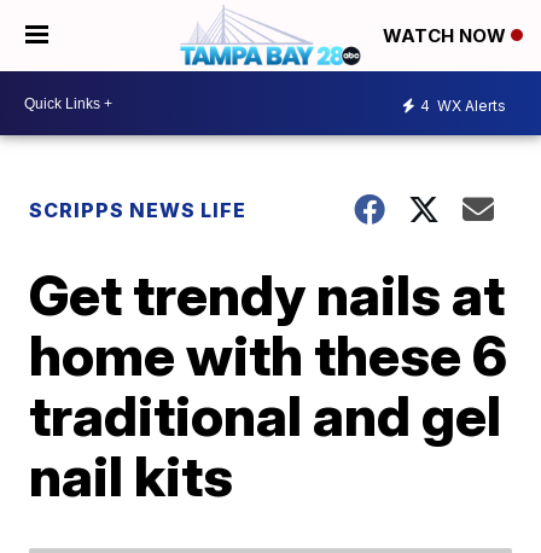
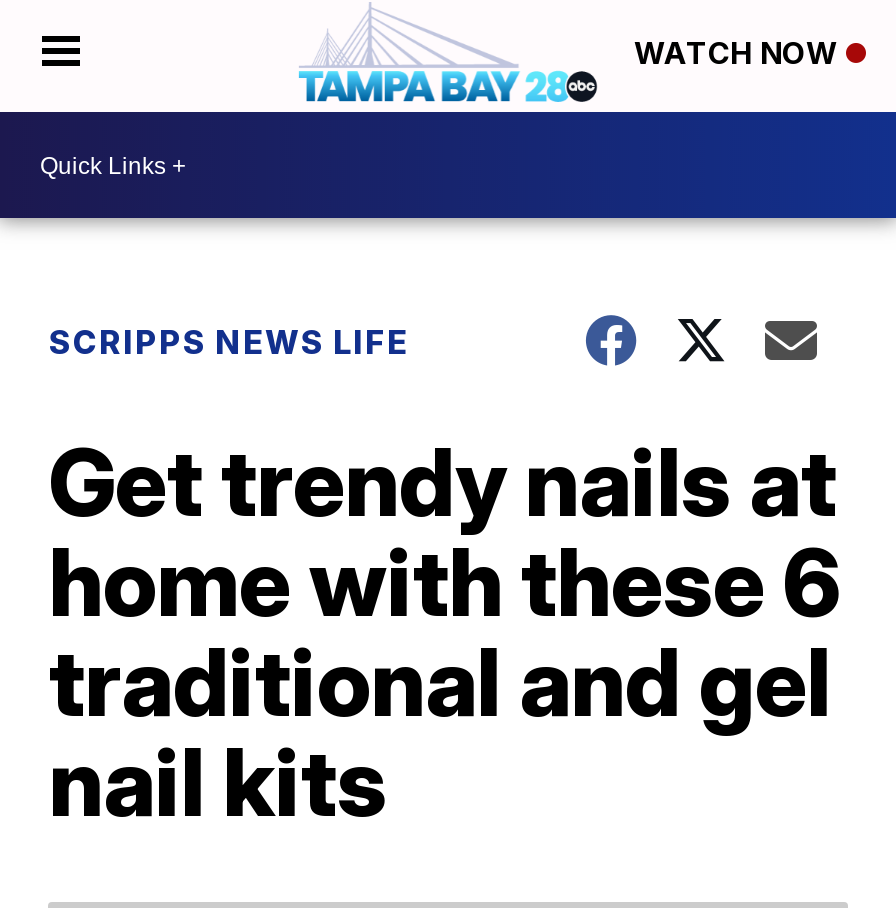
[420,96,506,114] 4 WX Alerts -> none

